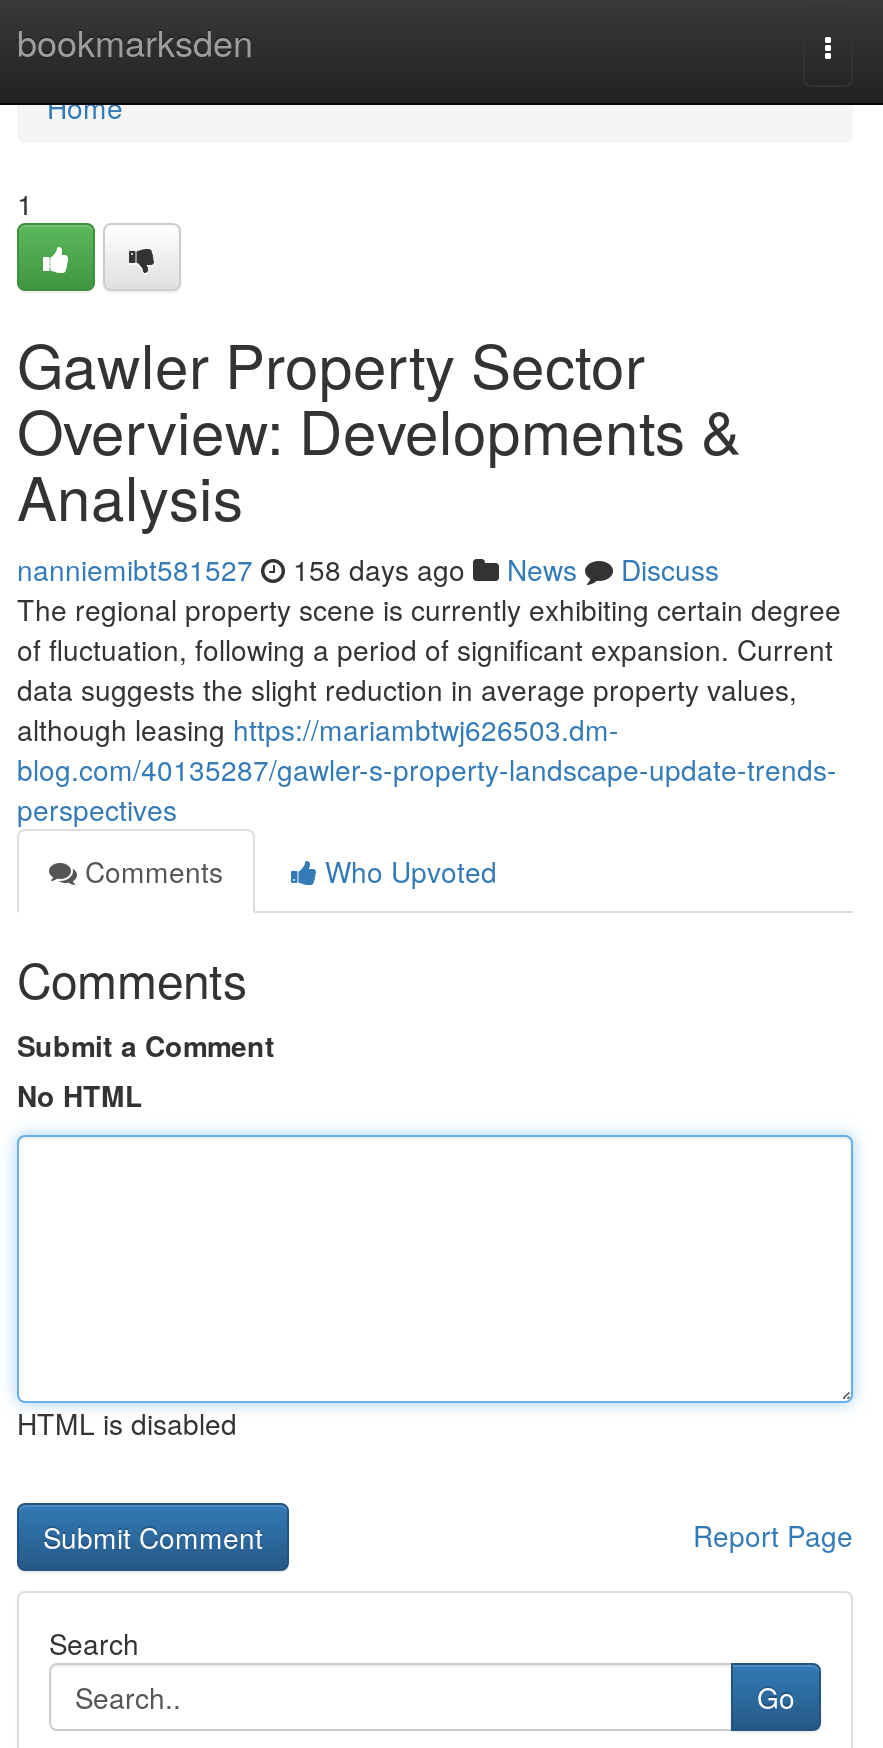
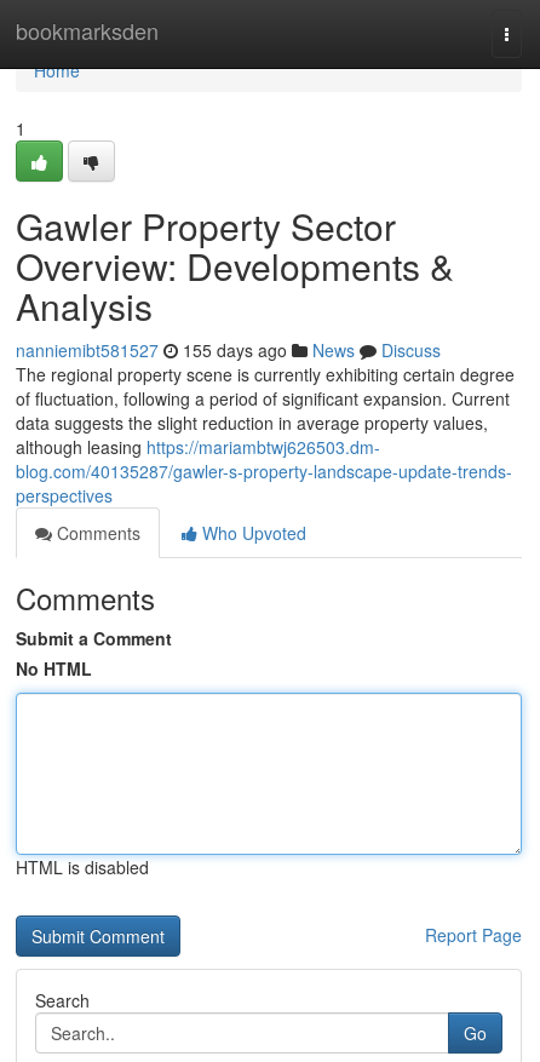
[17,549,719,589] nanniemibt581527 158 days ago News Discuss -> [16,338,441,362] nanniemibt581527 155 days ago News Discuss

